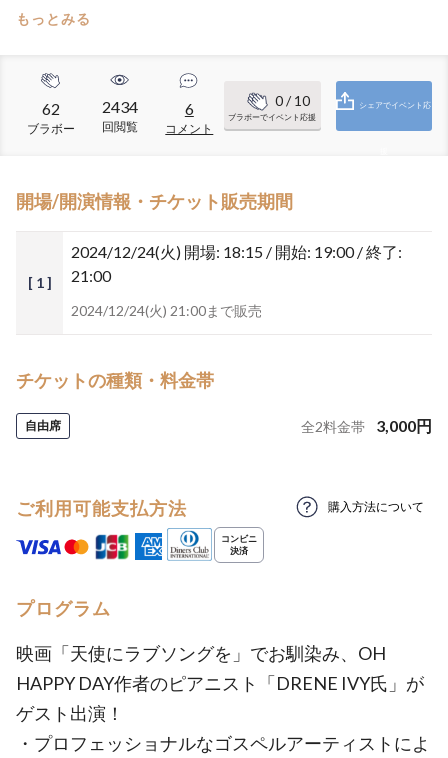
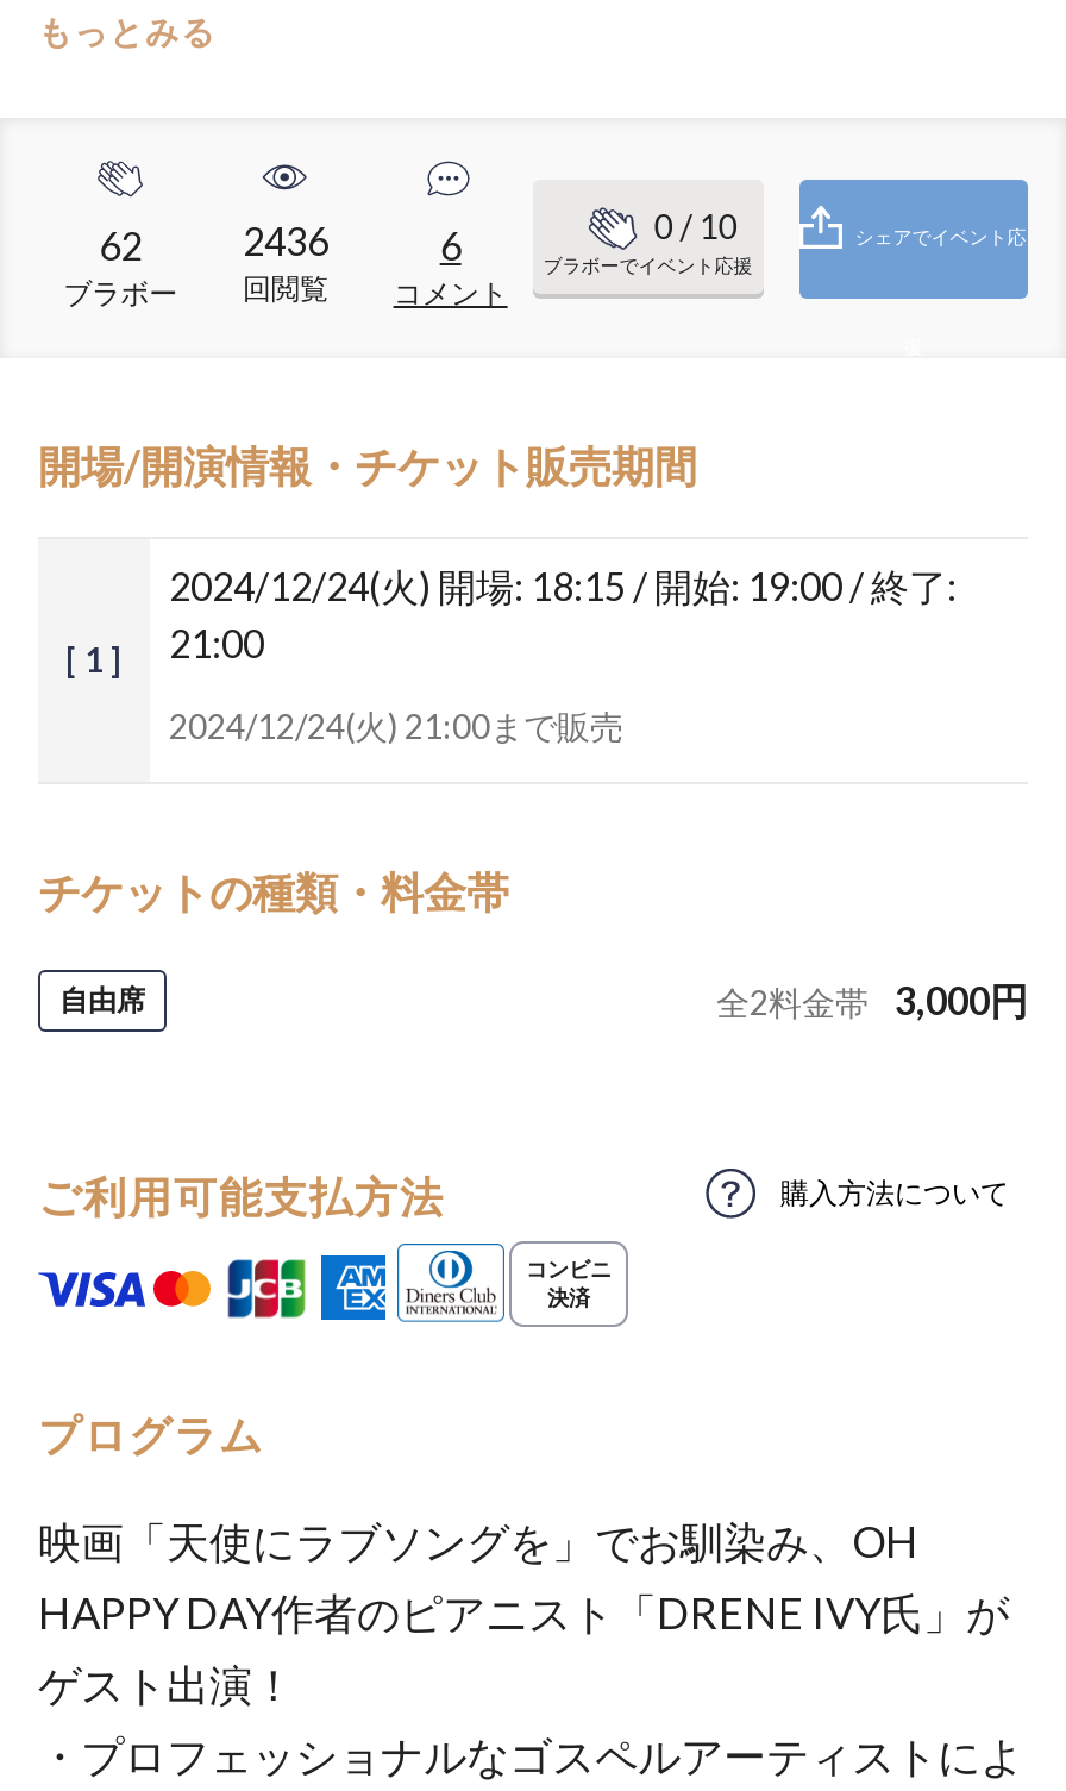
[102,97,138,116] 2434 -> [243,218,328,263] 2436

